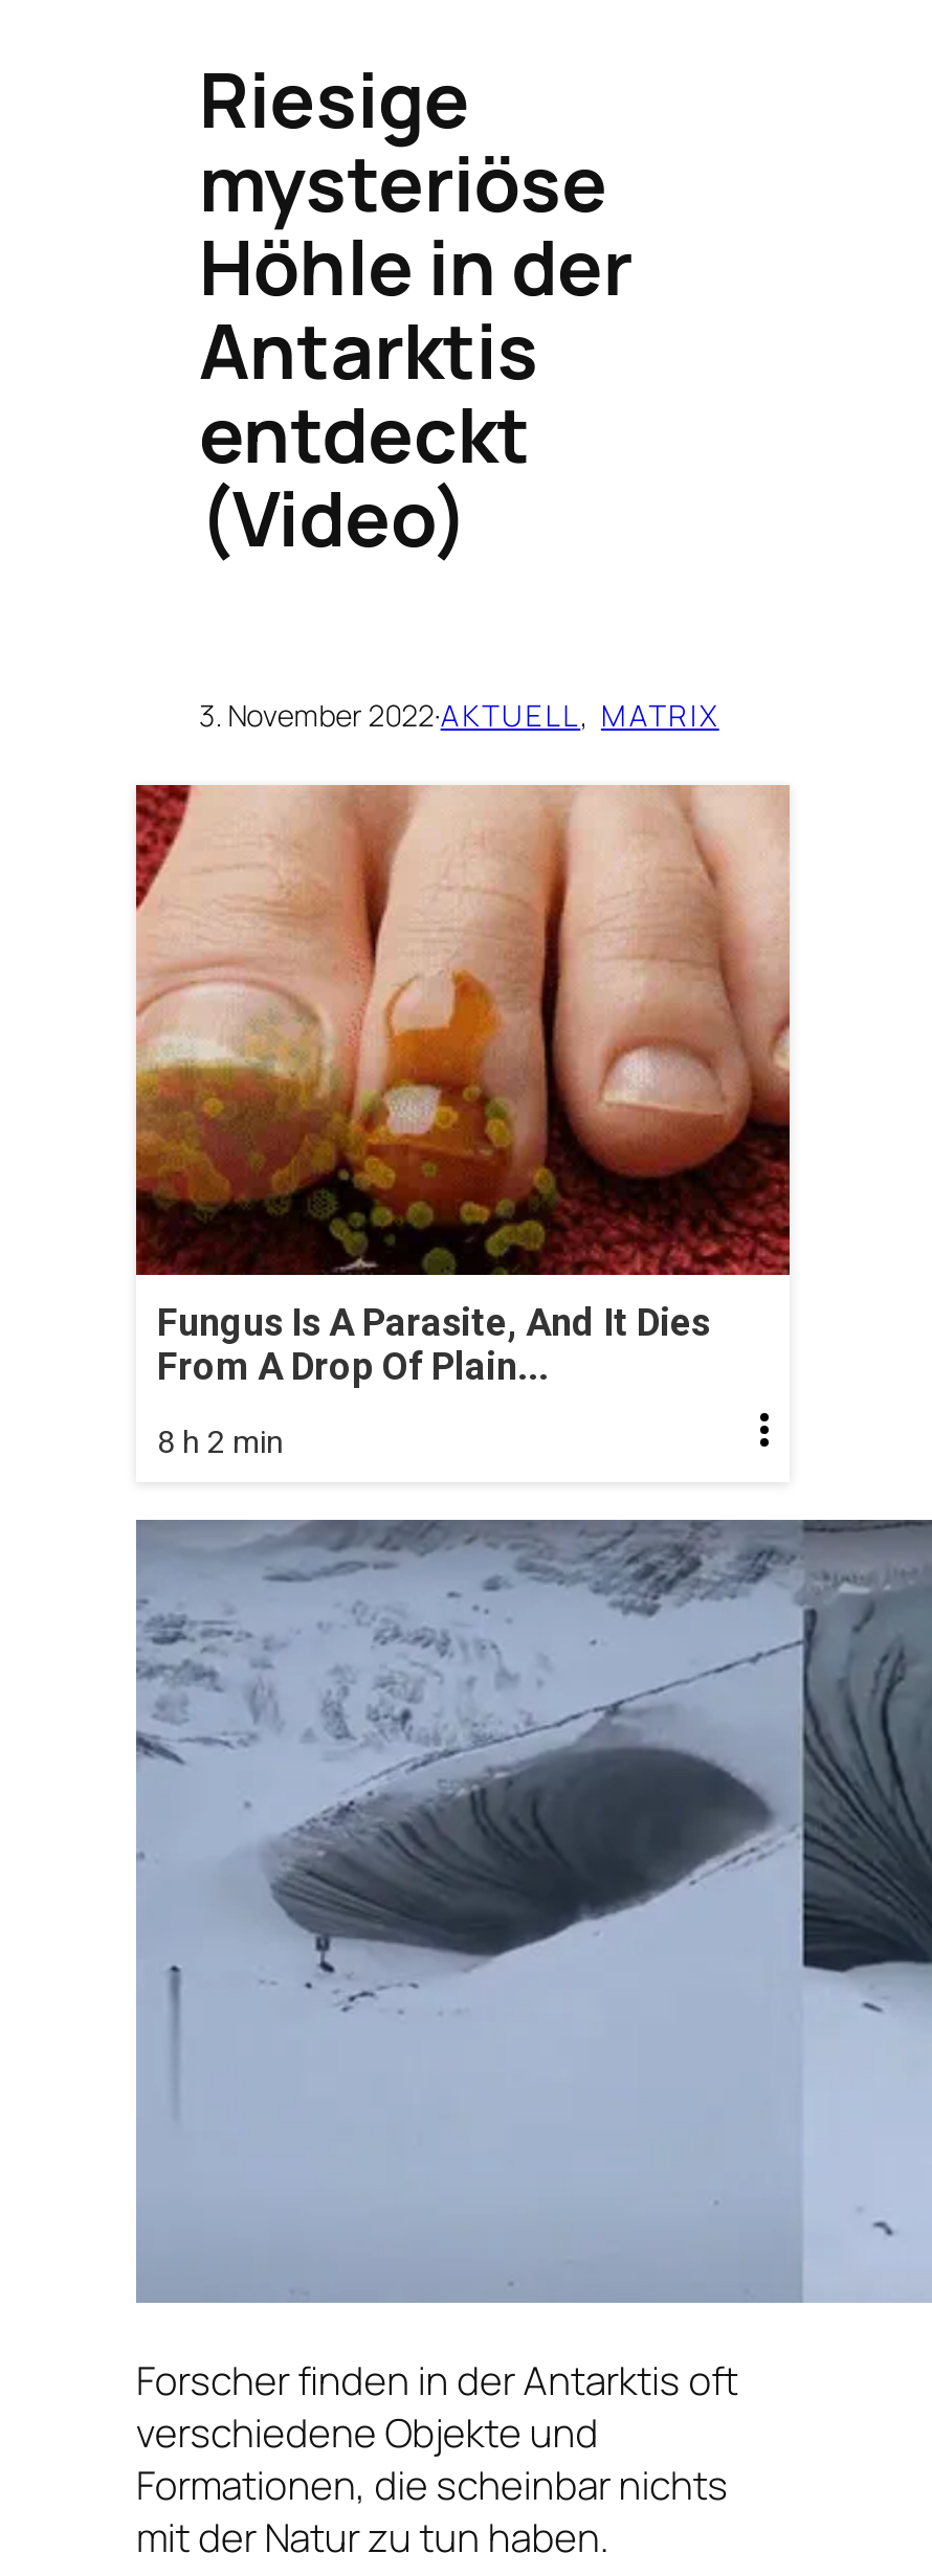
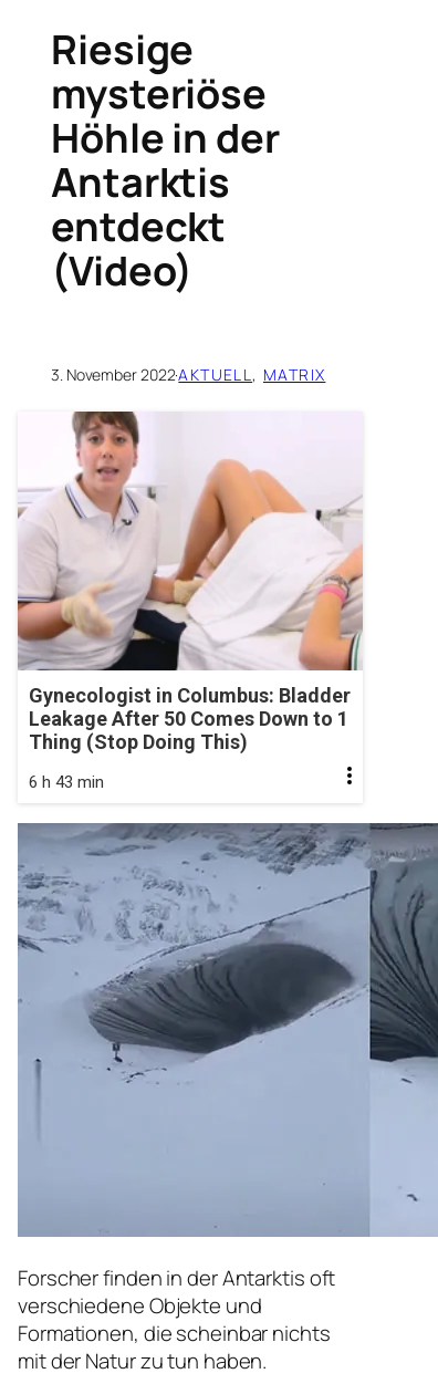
[134,783,792,1387] [image] | Fungus Is A Parasite, And It Dies | From A Drop Of Plain... -> [18,410,363,753] [image] | Gynecologist in Columbus: Bladder | Leakage After 50 Comes Down to 1 | Thing (Stop Doing This)
[157,1423,283,1460] 8 h 2 min -> [29,772,104,792] 6 h 43 min

